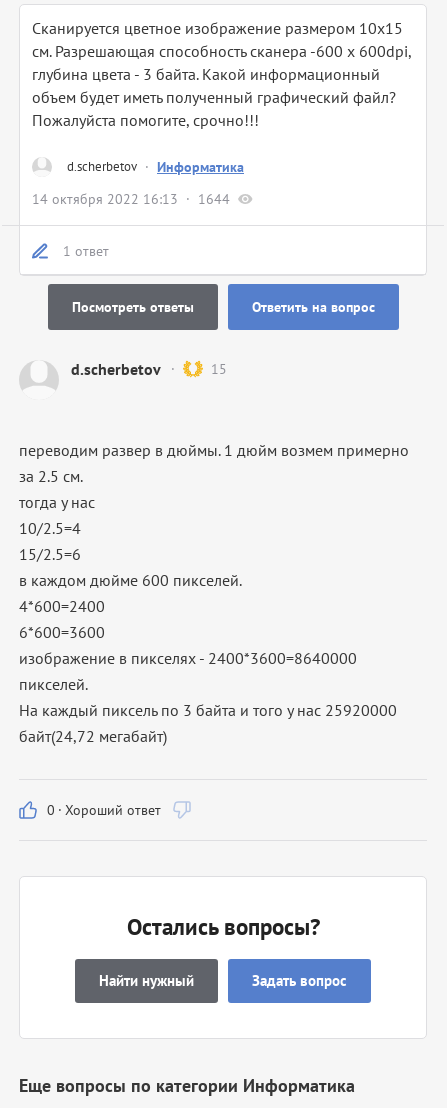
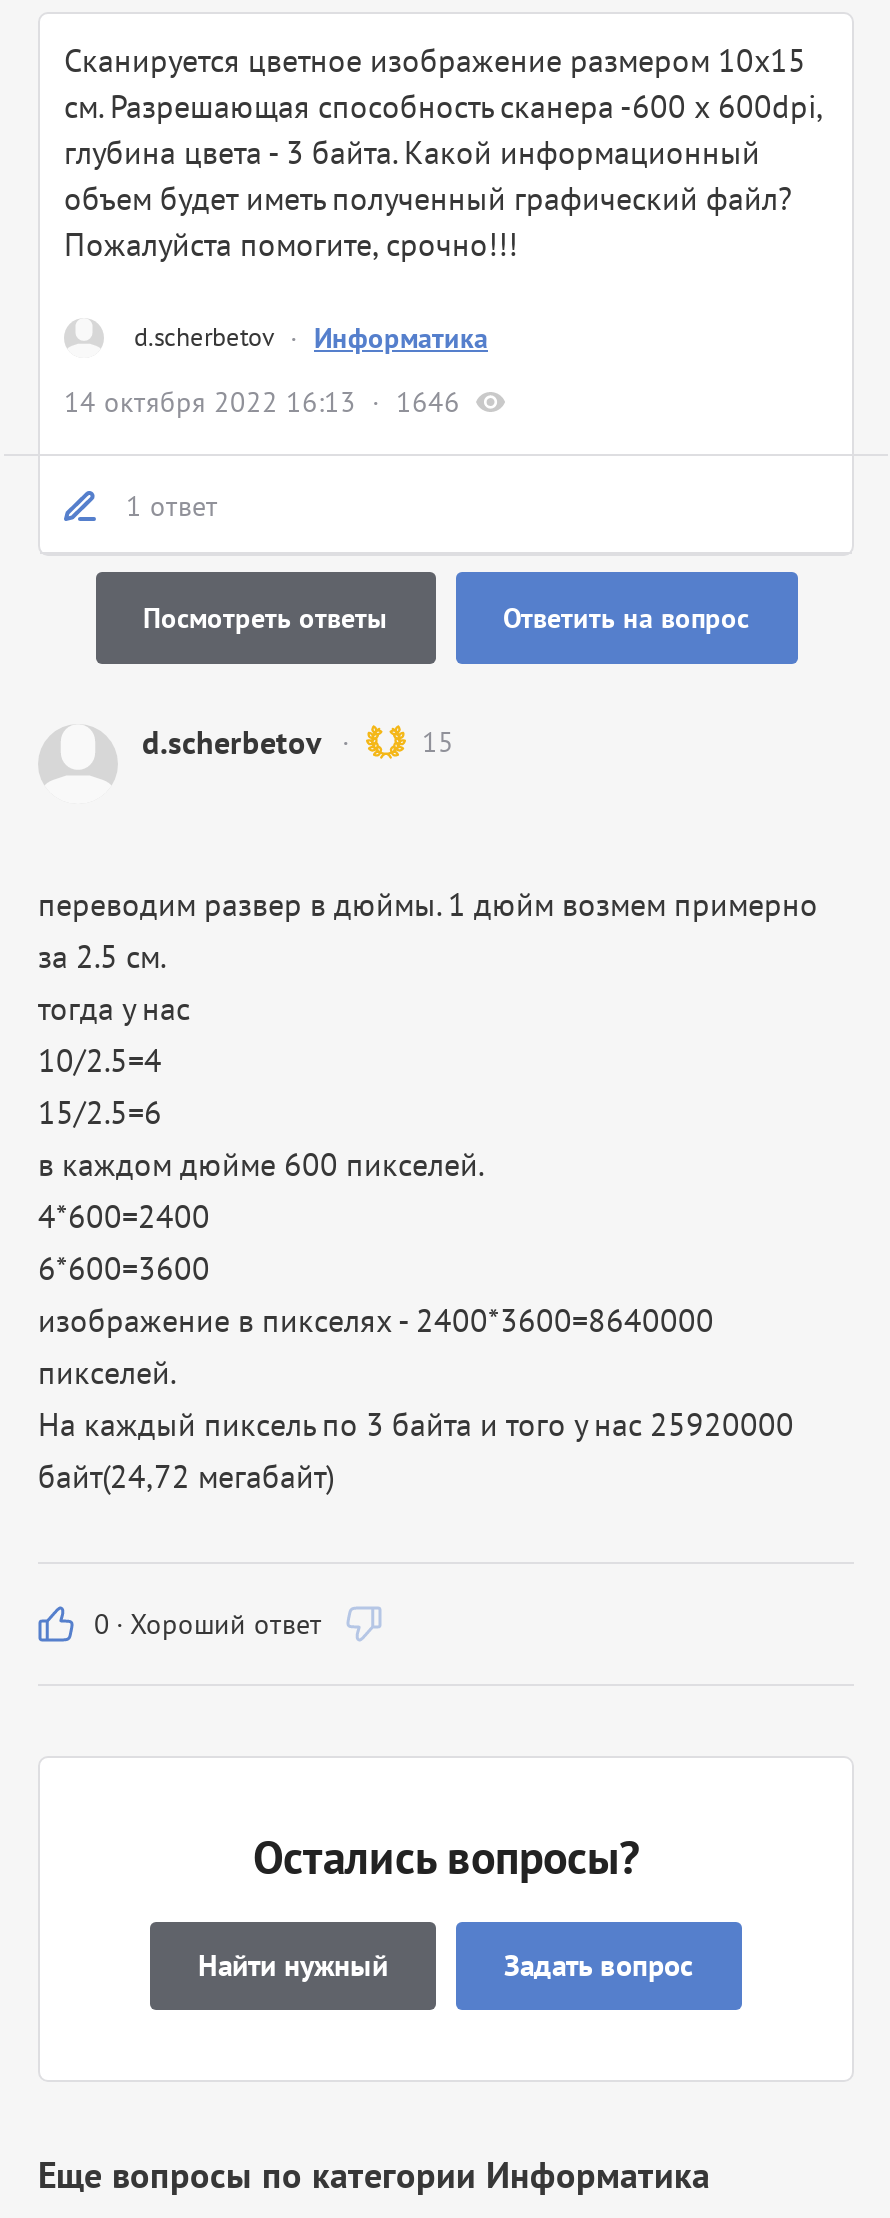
[198,190,230,208] 1644 -> [396,384,460,420] 1646

